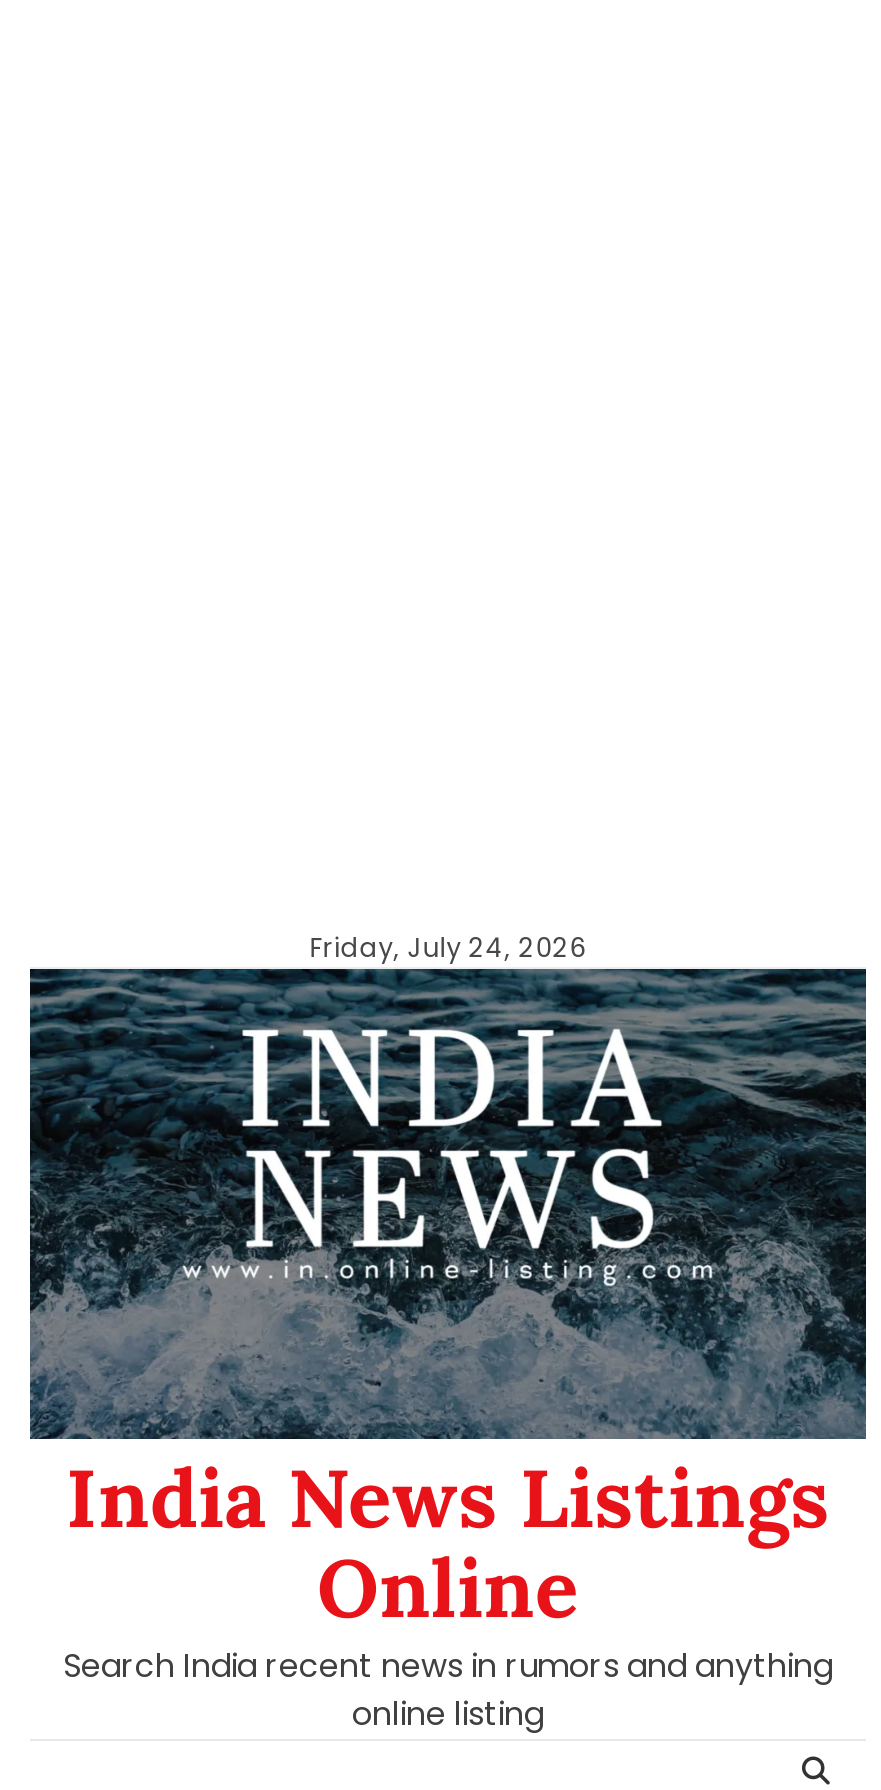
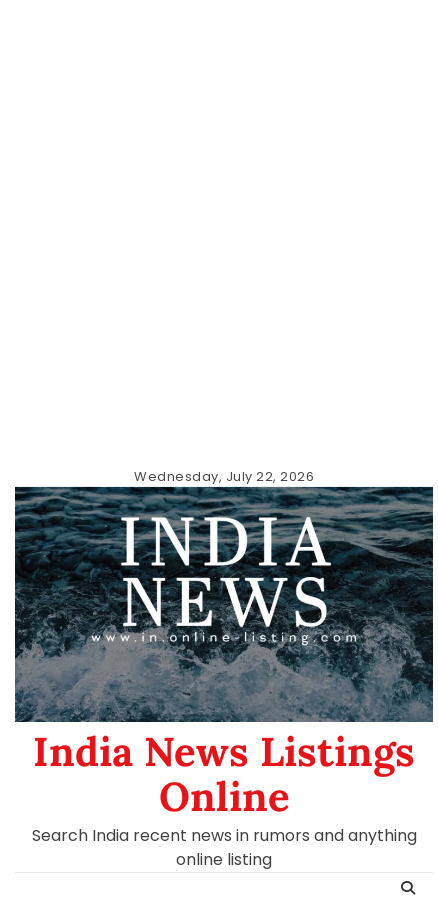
[310,929,586,967] Friday, July 24, 2026 -> [134,467,314,486] Wednesday, July 22, 2026

